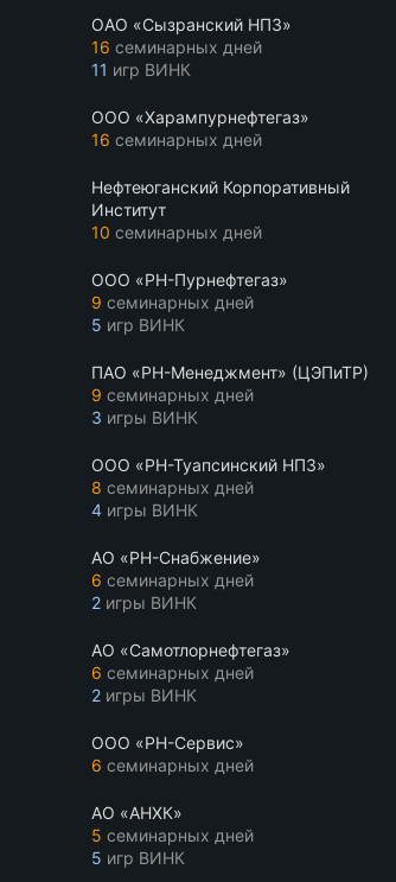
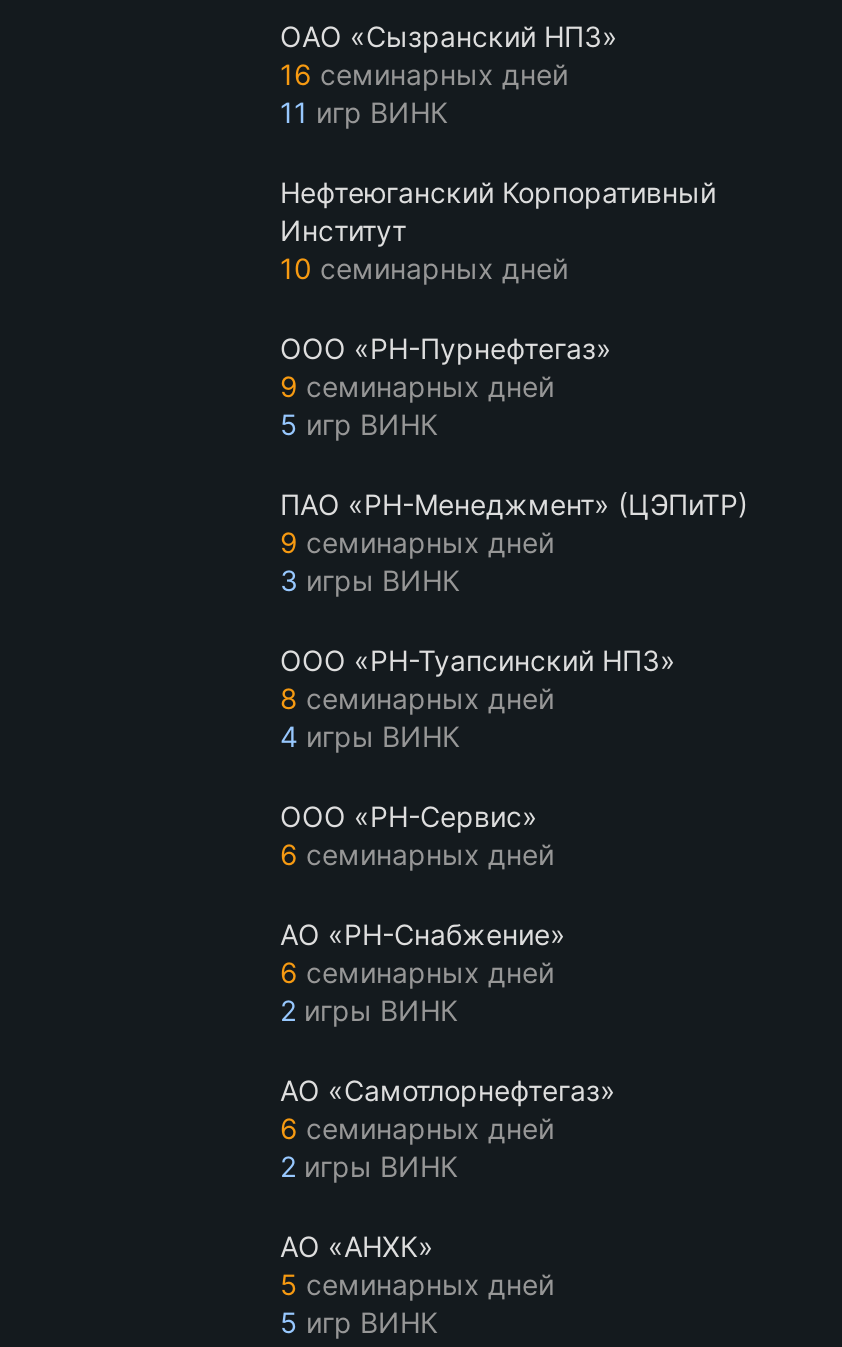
[91,106,309,149] ООО «Харампурнефтегаз» | 16 семинарных дней -> none
none -> [280,798,554,870] ООО «РН-Сервис» | 6 семинарных дней
[91,732,254,775] ООО «РН-Сервис» | 6 семинарных дней -> none

